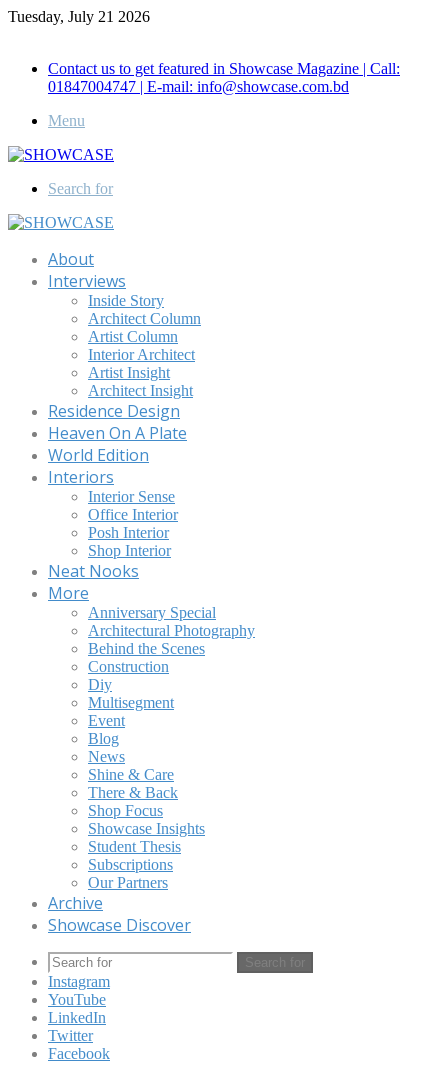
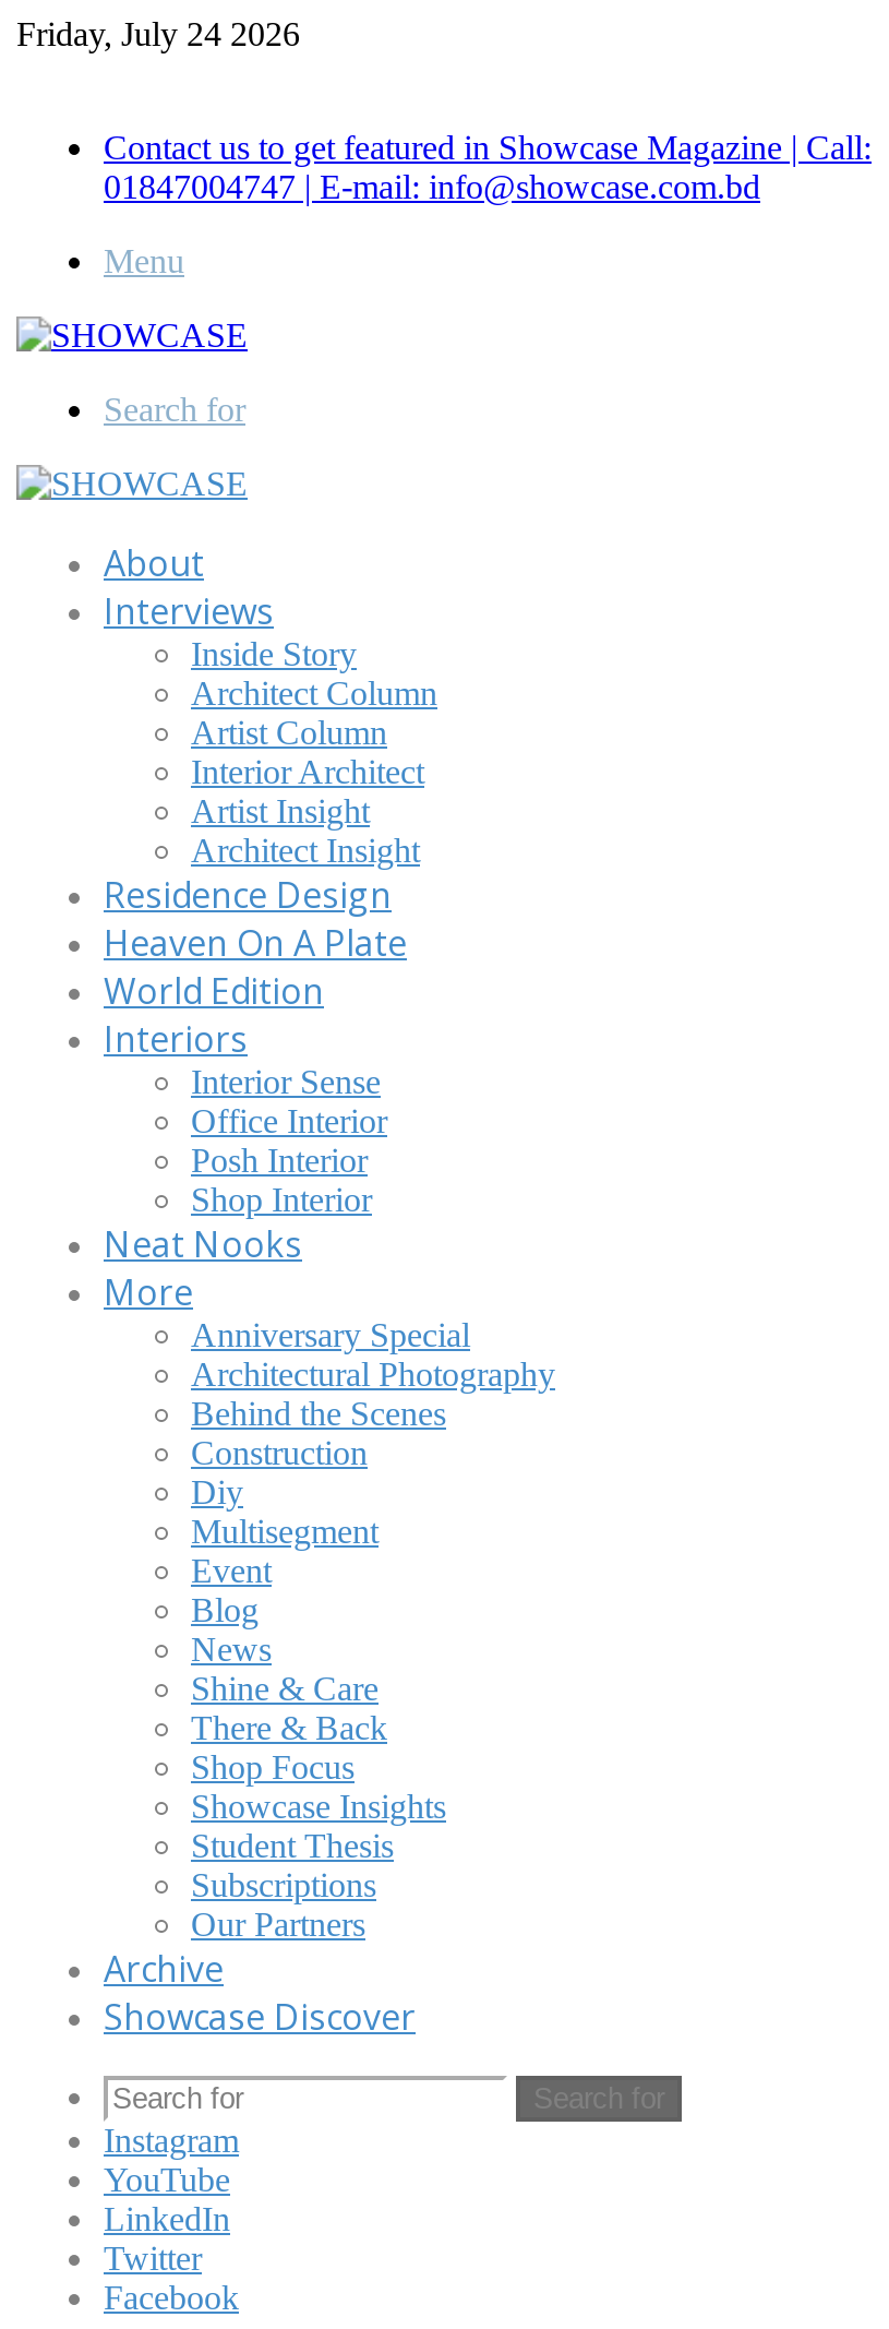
[8,8,150,25] Tuesday, July 21 2026 -> [16,15,300,52] Friday, July 24 2026

